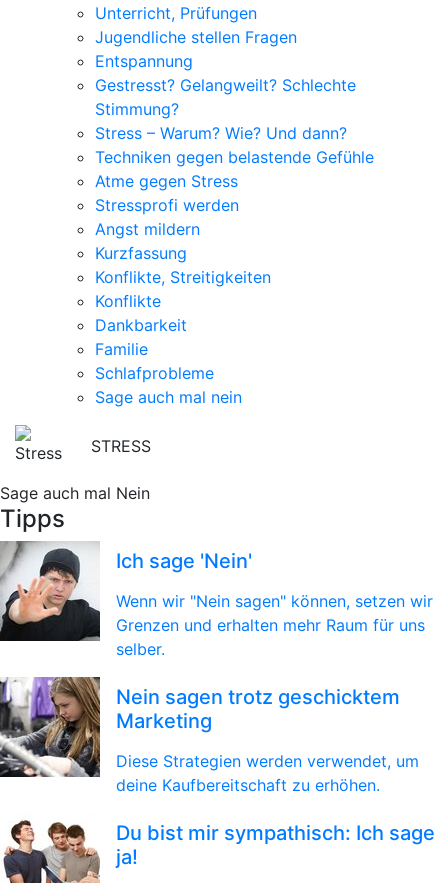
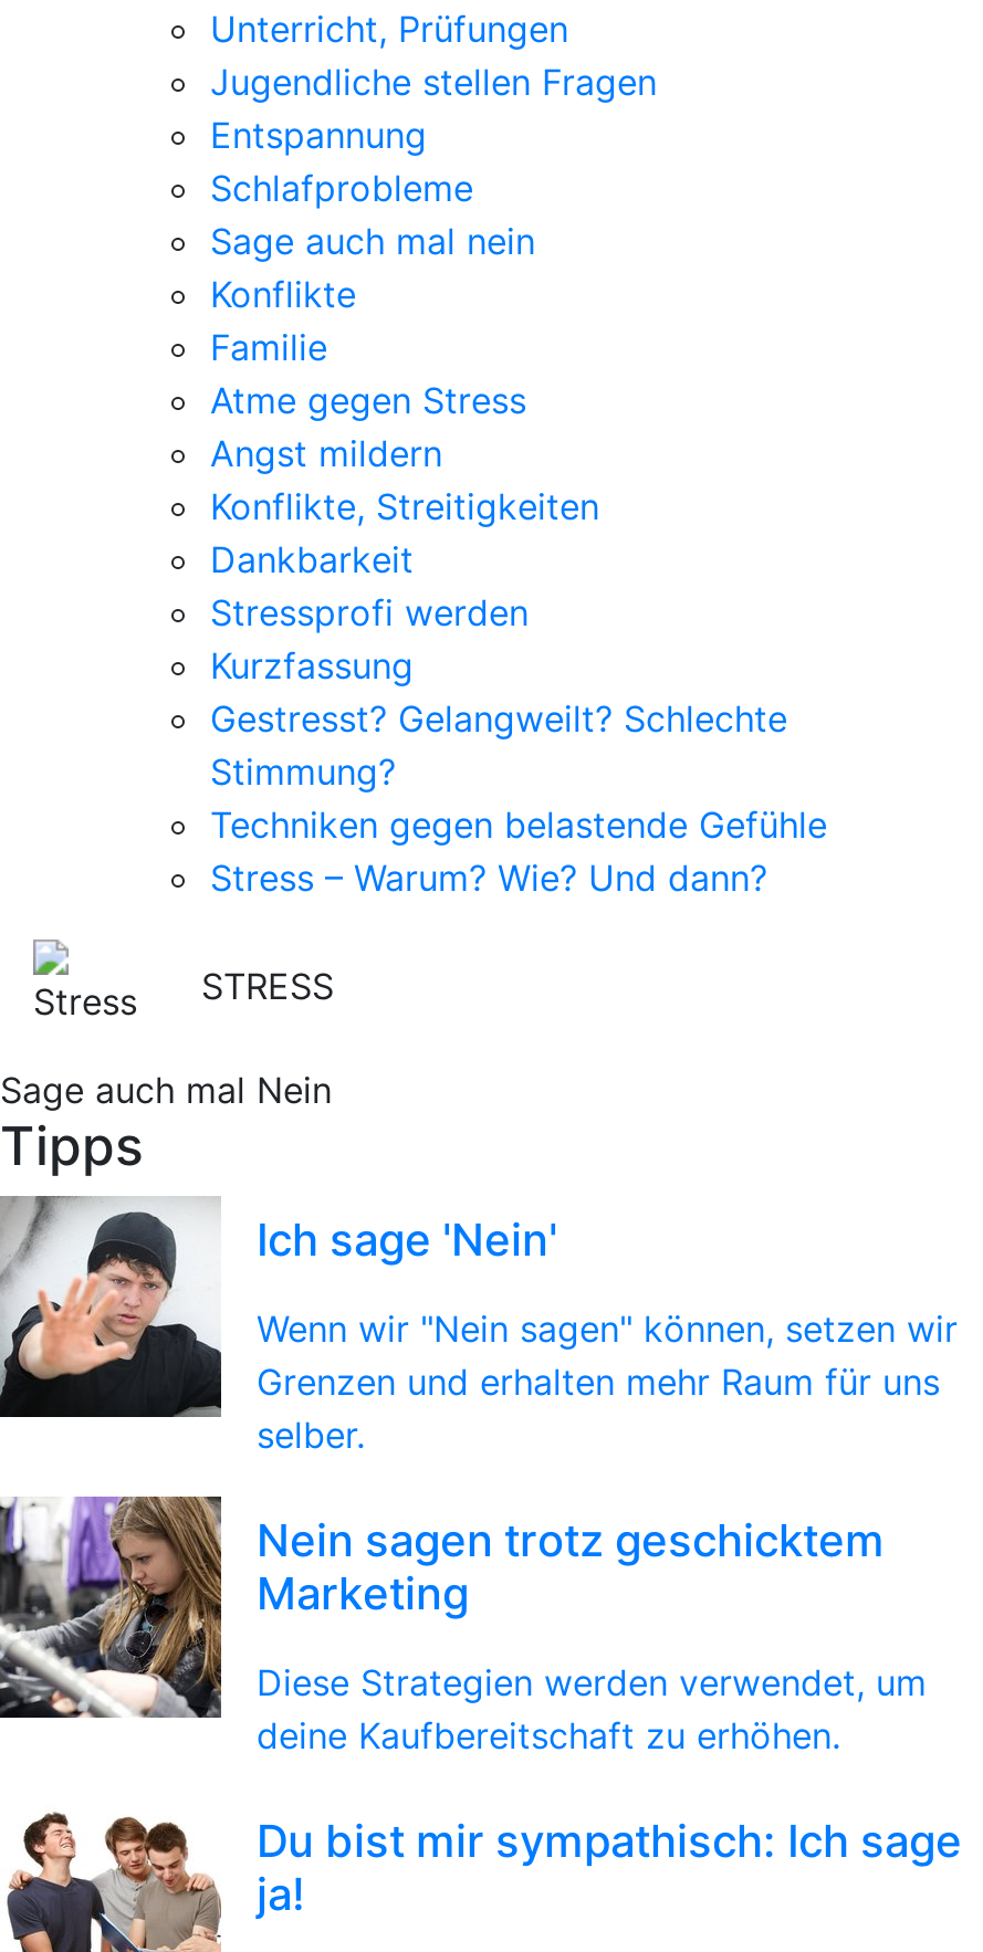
moved [95,75,356,119] -> [210,696,787,794]: Gestresst? Gelangweilt? Schlechte | Stimmung?
moved [95,123,347,143] -> [210,856,767,900]: Stress – Warum? Wie? Und dann?
moved [95,147,374,167] -> [210,802,827,847]: Techniken gegen belastende Gefühle
moved [95,171,271,407] -> [210,166,599,688]: Atme gegen Stress | Stressprofi werden | Angst mildern | ... | Schlafprobleme | Sage auch mal nein

